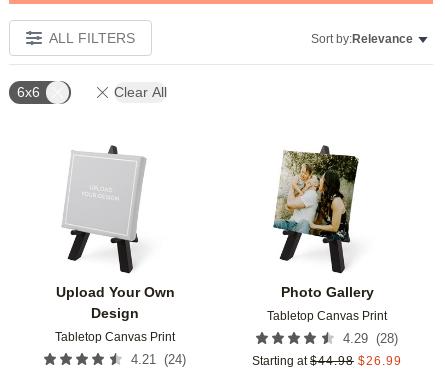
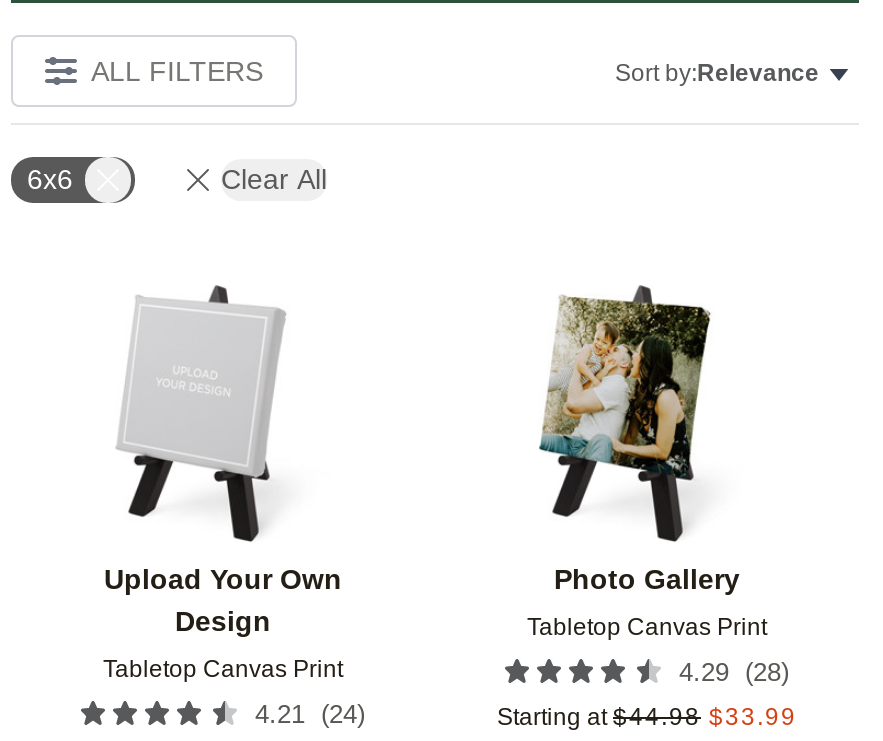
[252,354,402,368] Starting at $44.98 $26.99 -> [497,704,797,732] Starting at $44.98 $33.99

